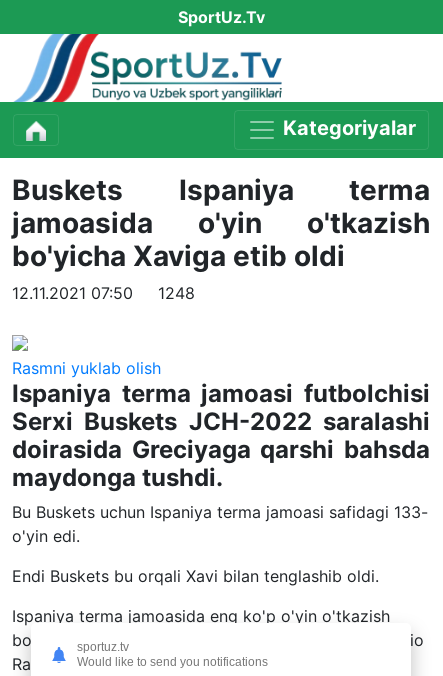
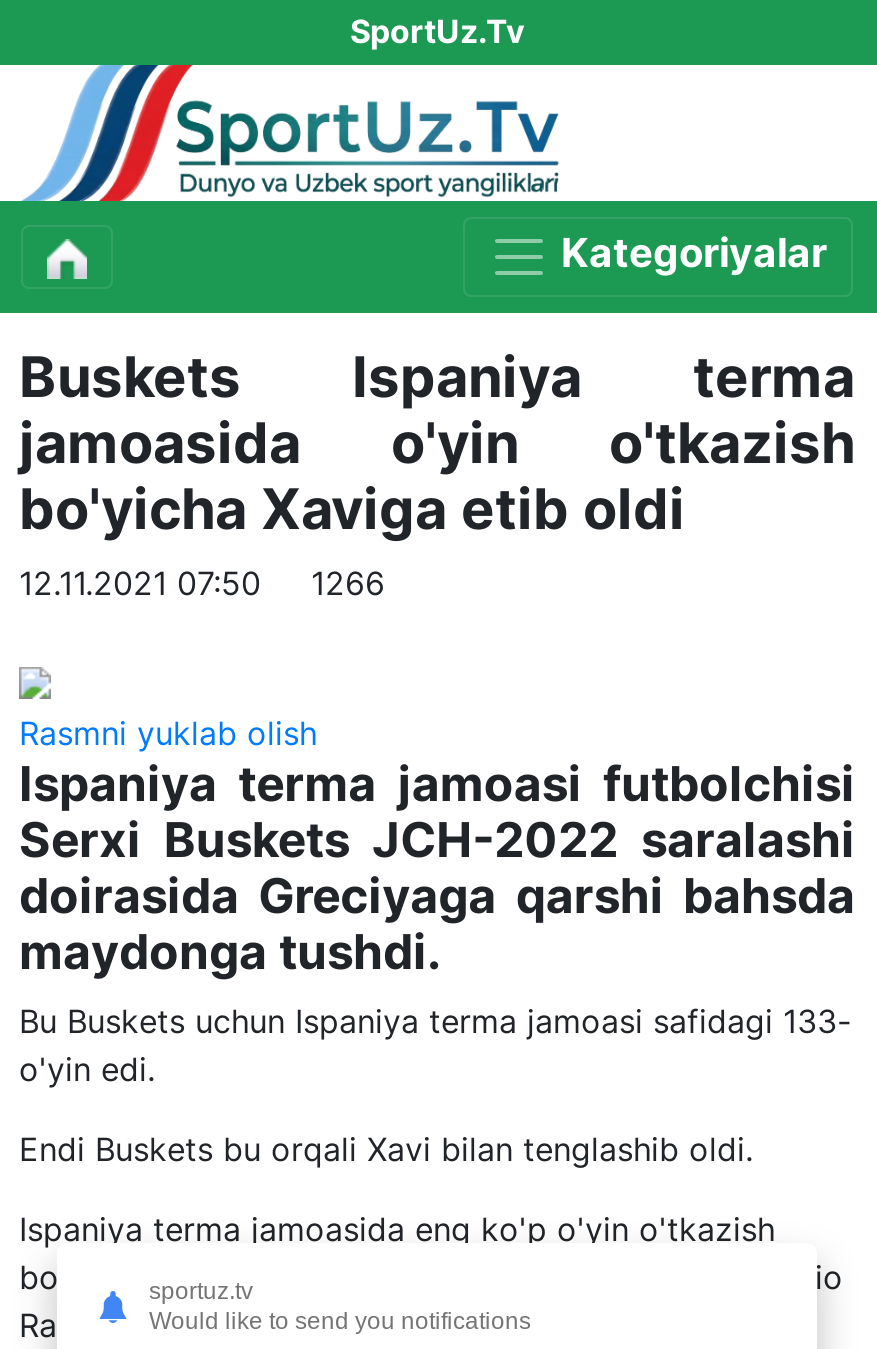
[12,283,195,303] 12.11.2021 07:50 1248 -> [19,563,385,603] 12.11.2021 07:50 1266

